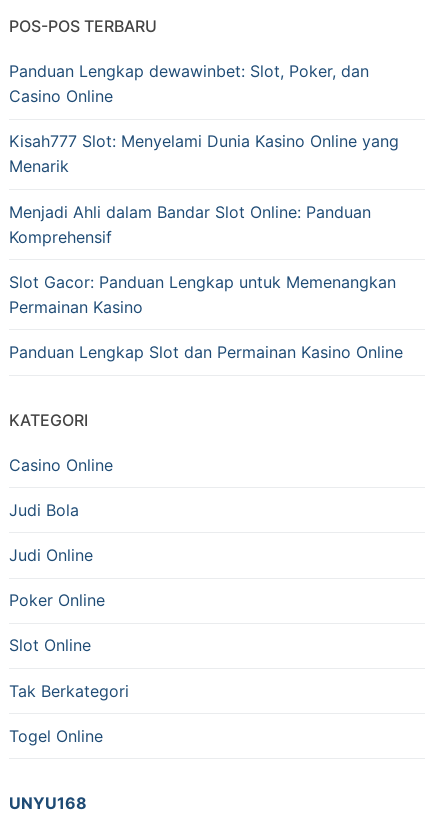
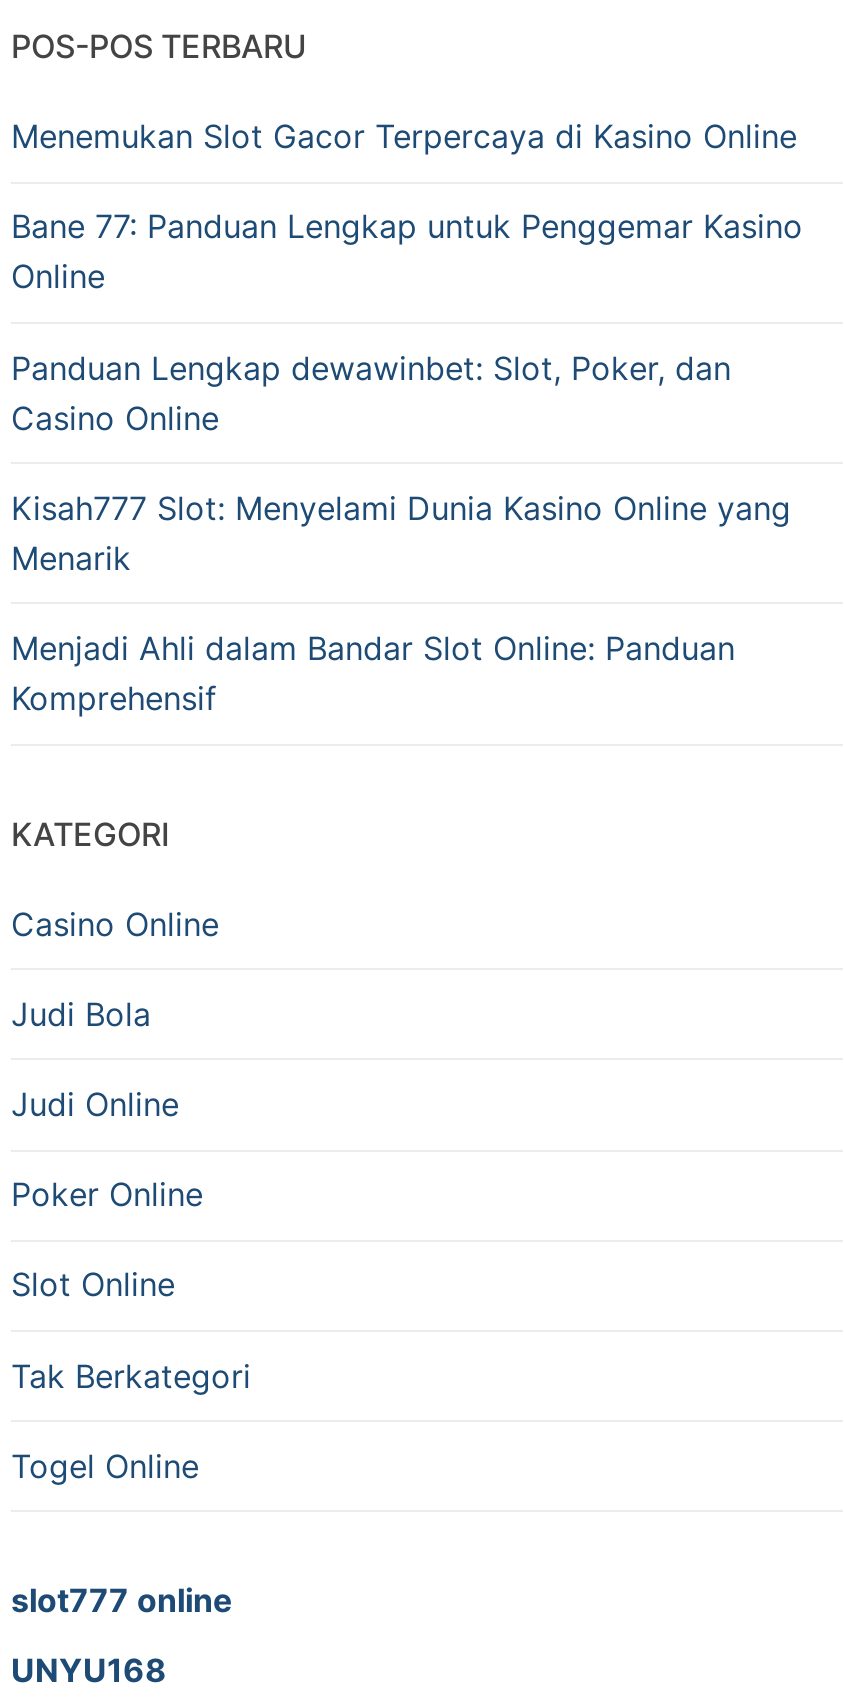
none -> [11,116,803,297] Menemukan Slot Gacor Terpercaya di Kasino Online | Bane 77: Panduan Lengkap untuk Penggemar Kasino | Online
moved [9,61,399,247] -> [11,347,791,718]: Panduan Lengkap dewawinbet: Slot, Poker, dan | Casino Online | Kisah777 Slot: Menyelami Dunia Kasino Online yang | Menarik | Menjadi Ahli dalam Bandar Slot Online: Panduan | Komprehensif
[9,272,403,362] Slot Gacor: Panduan Lengkap untuk Memenangkan | Permainan Kasino | Panduan Lengkap Slot dan Permainan Kasino Online -> none
none -> [11,1581,233,1621] slot777 online

